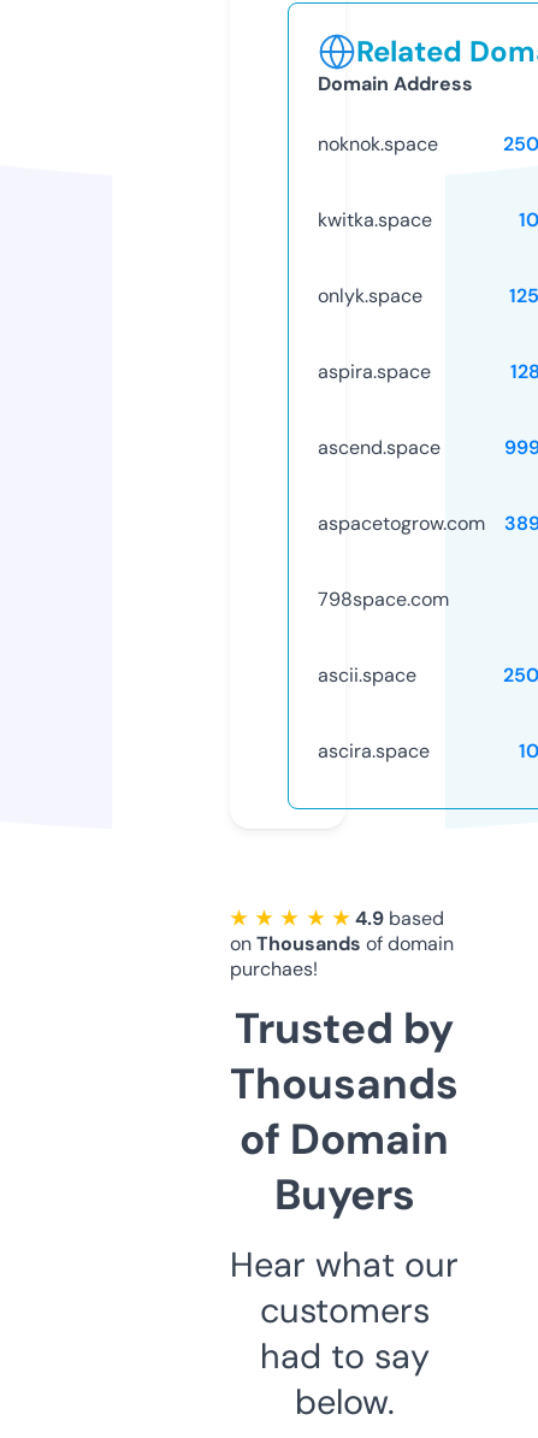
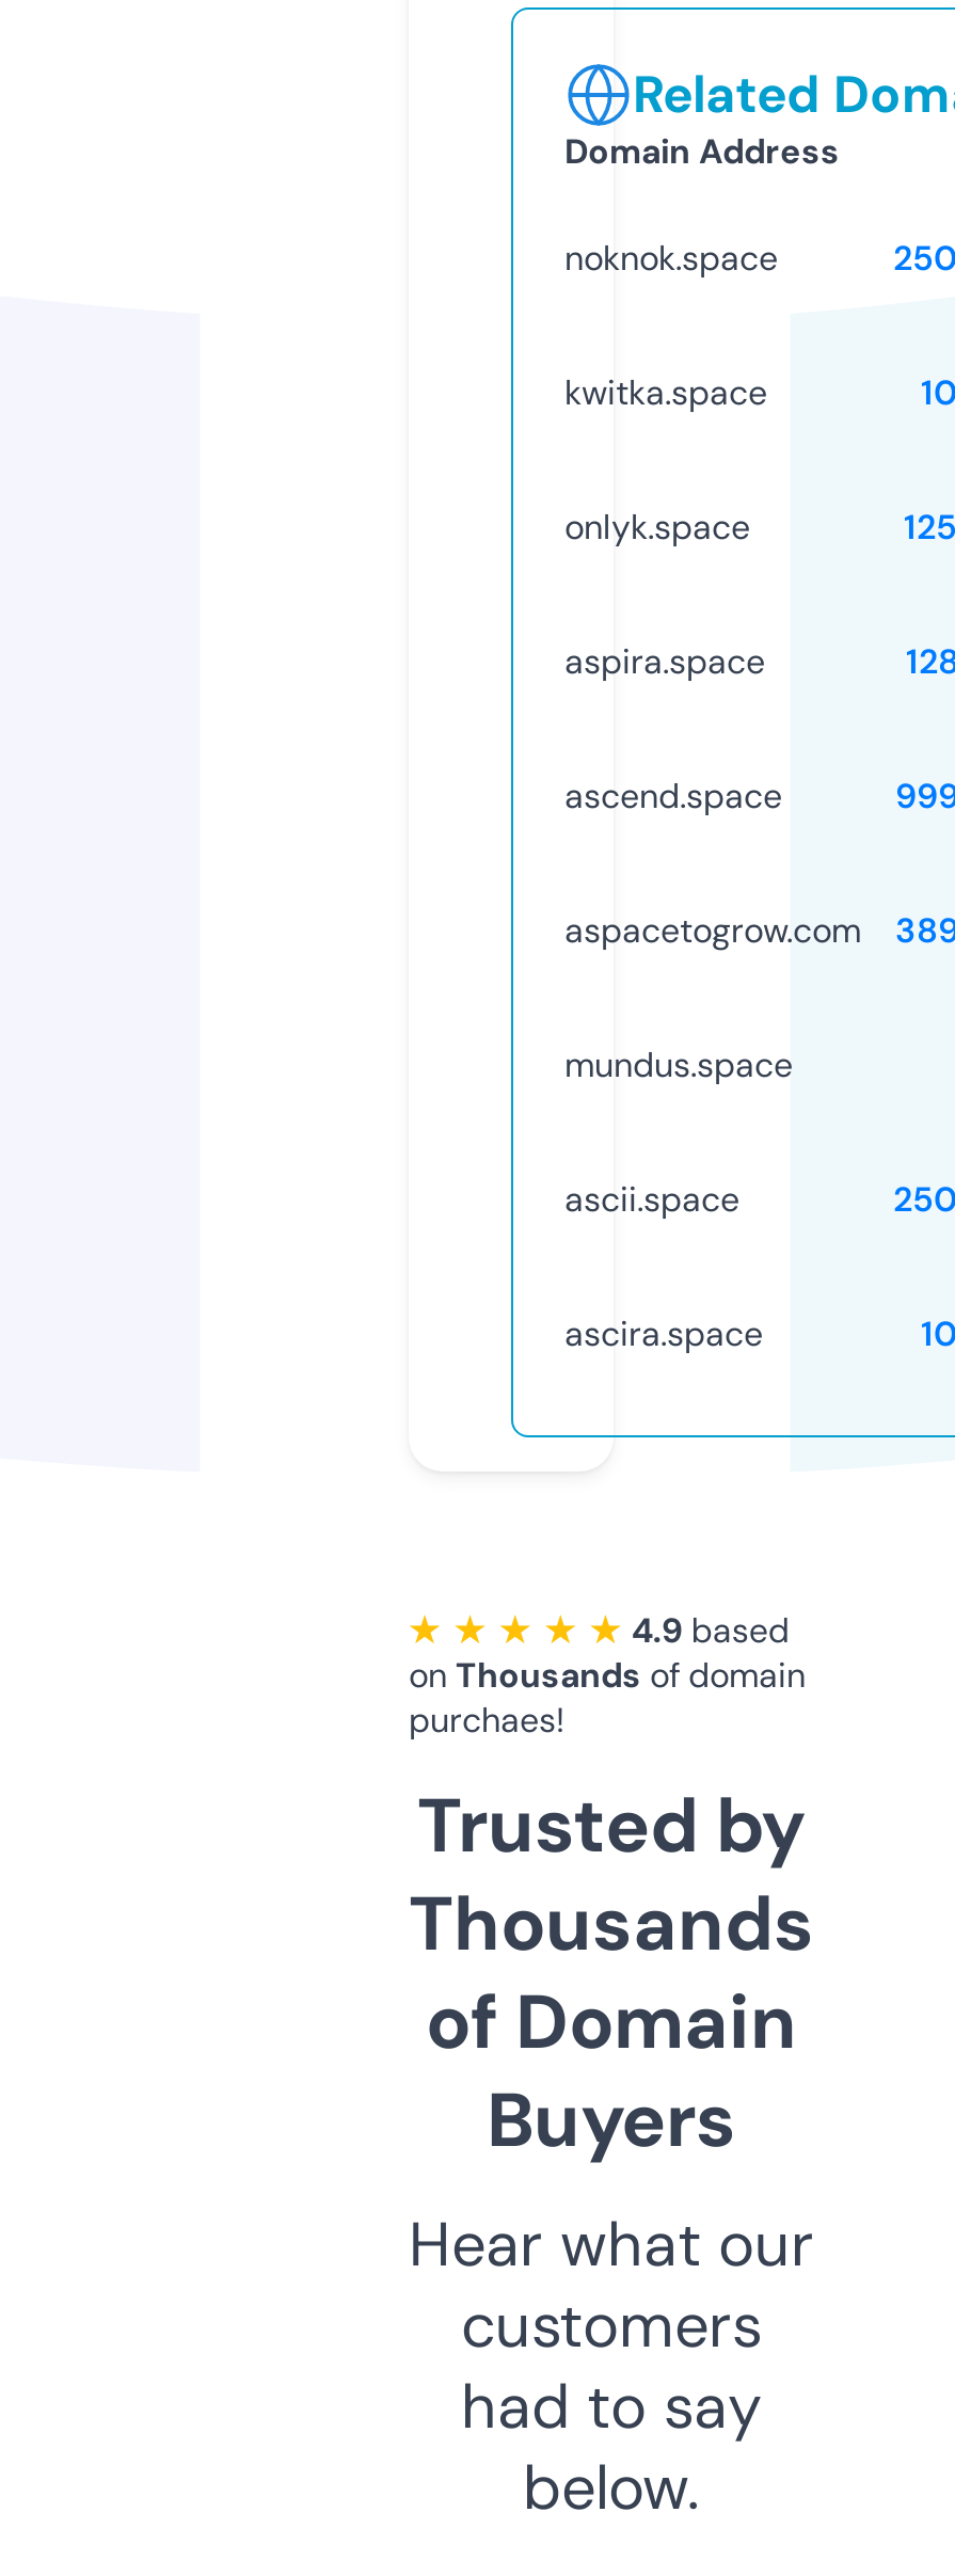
[318,586,449,612] 798space.com -> [564,1042,793,1087] mundus.space

